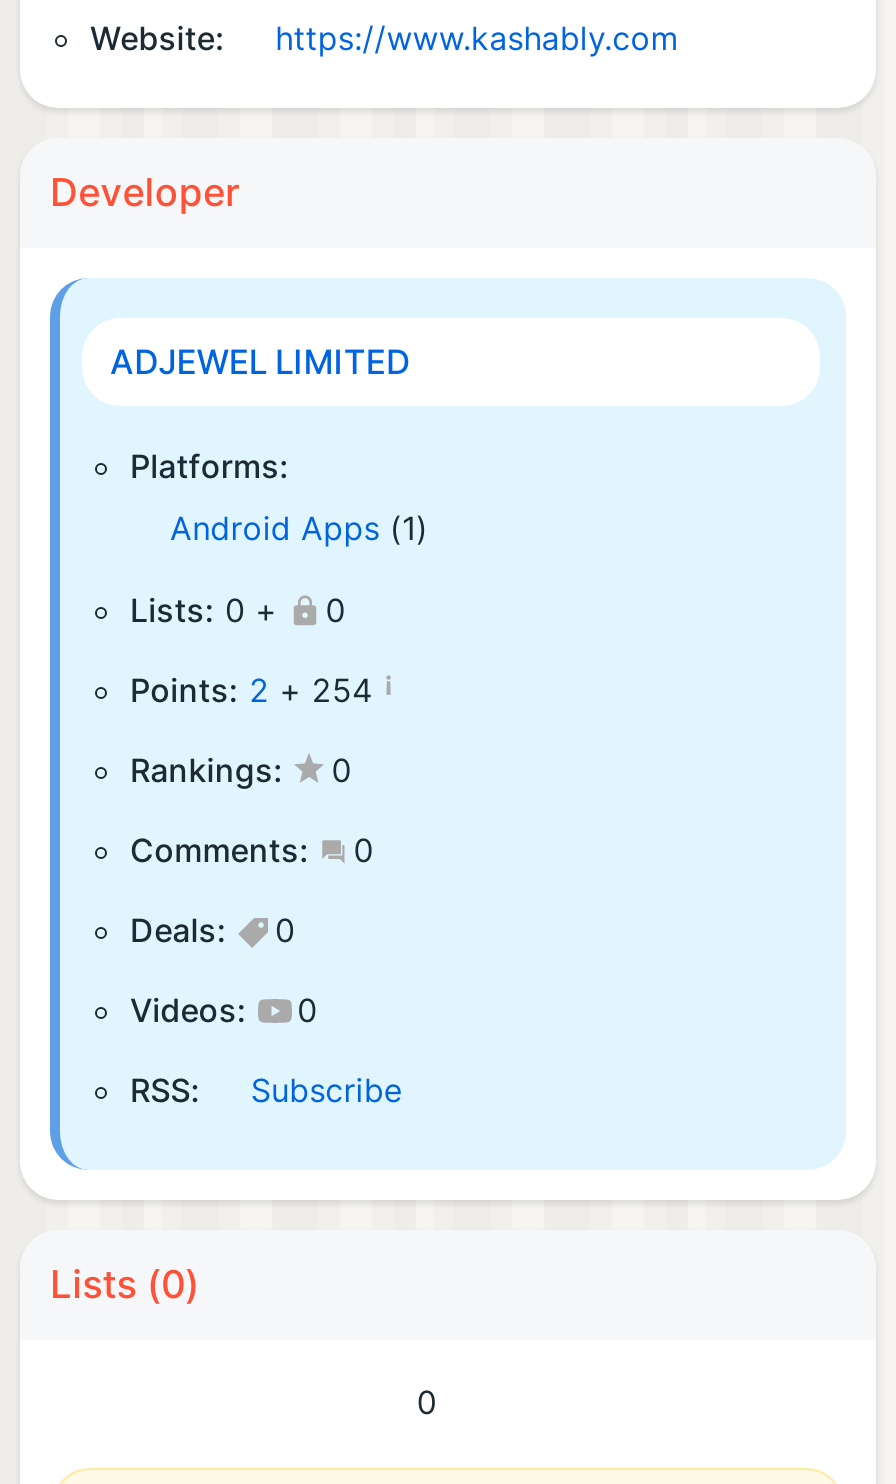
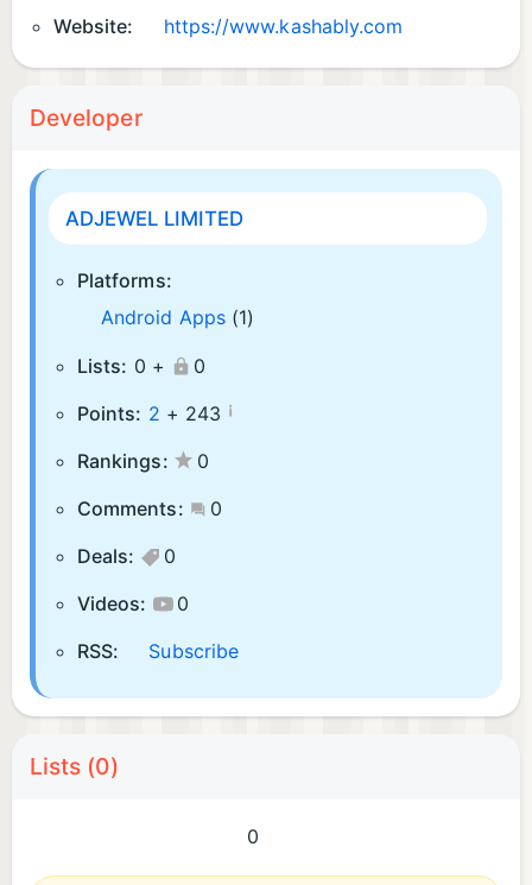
[150,664,392,710] Points: 2 + 254 ¡ -> [89,398,233,426] Points: 2 + 243 ¡

